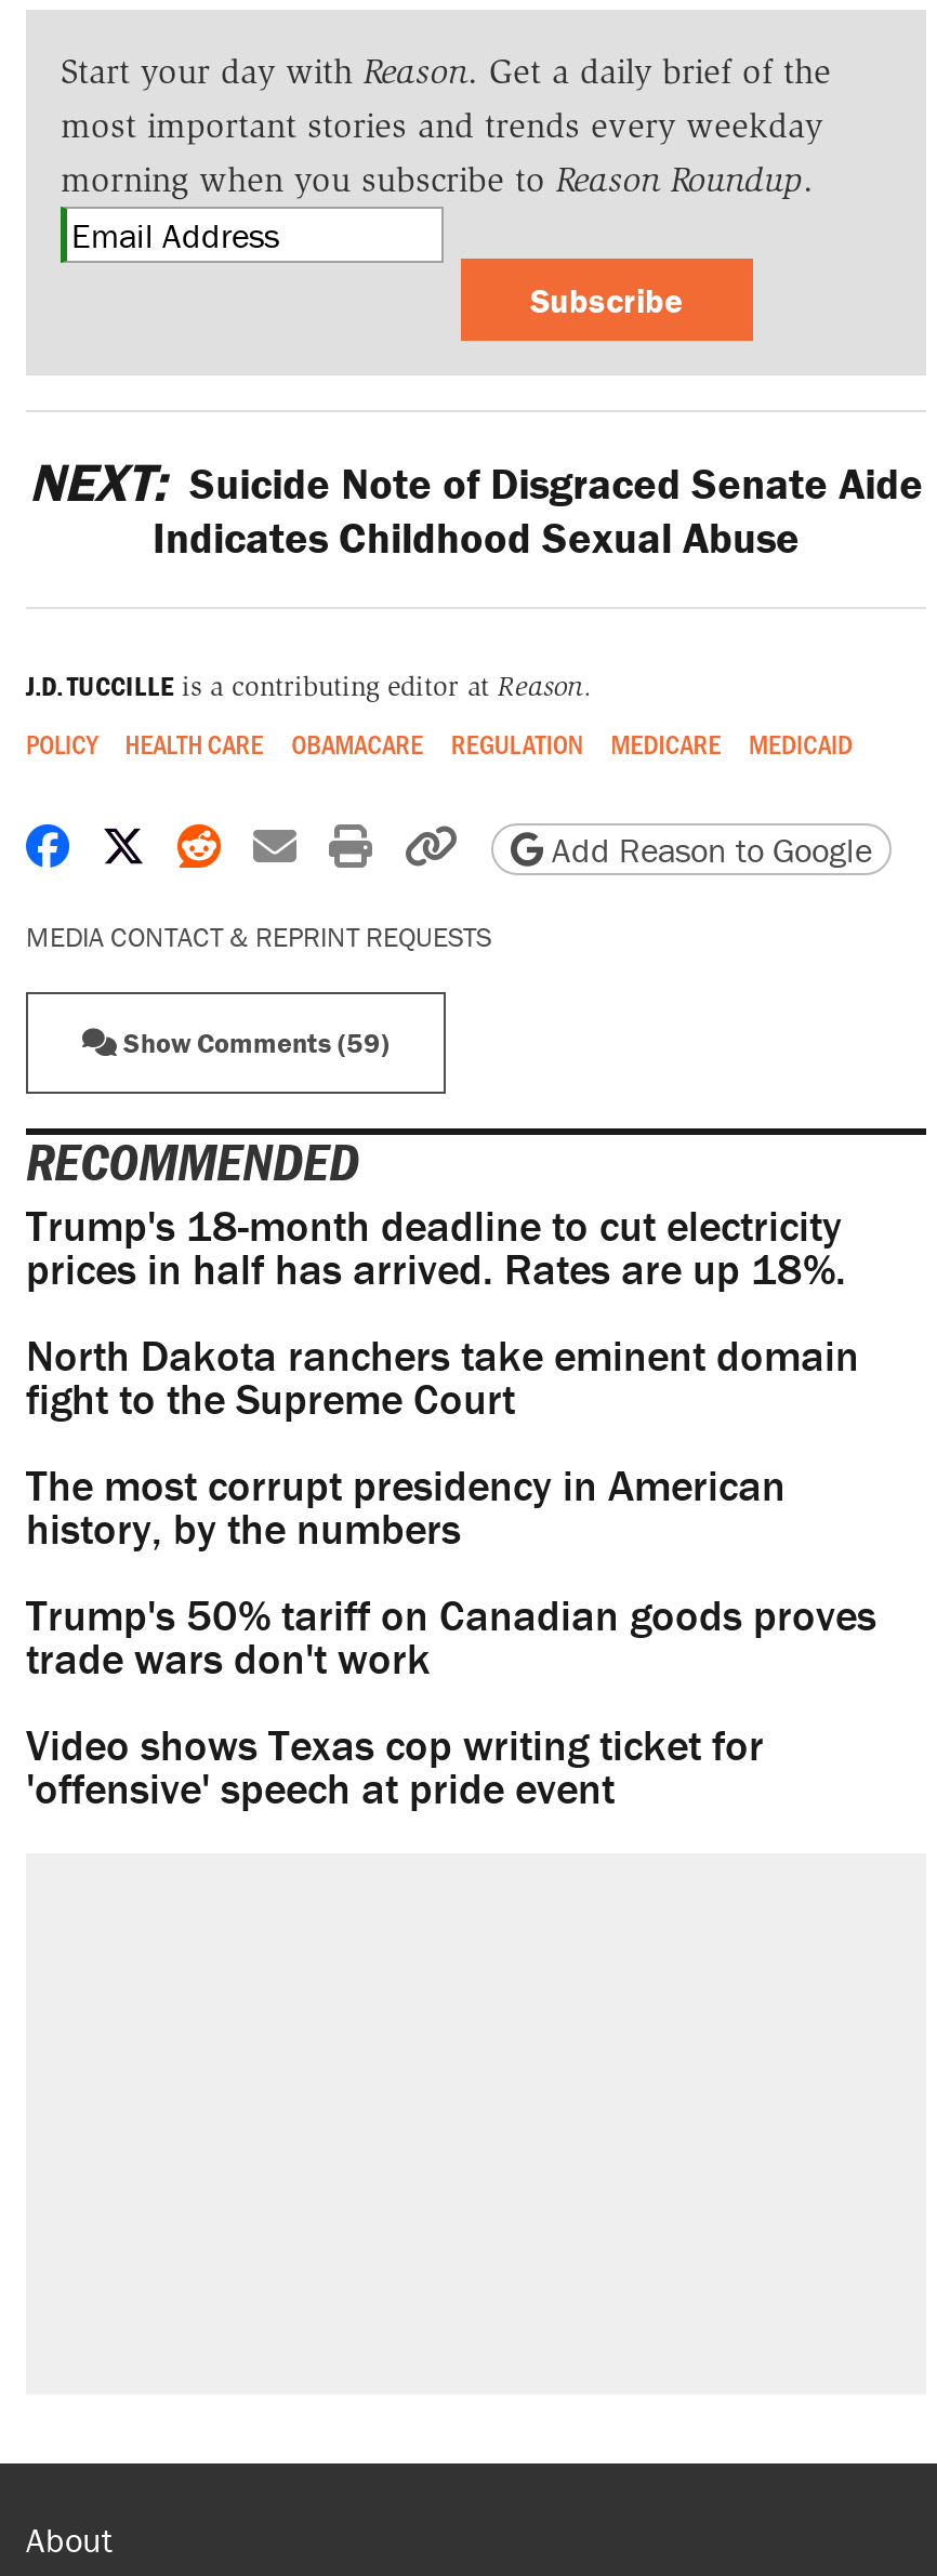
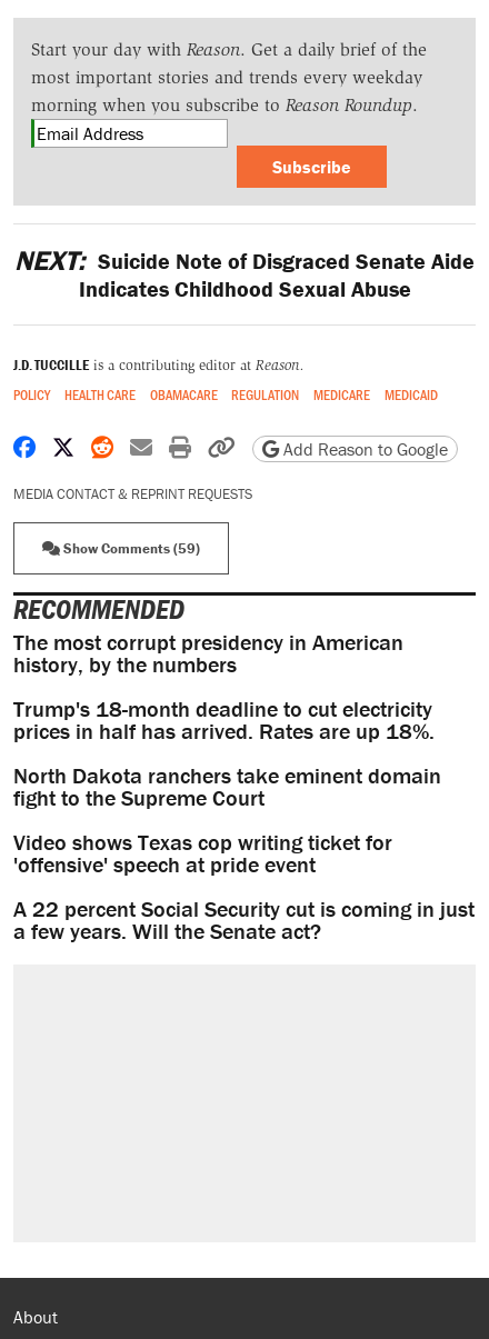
moved [26,1198,859,1426] -> [13,695,441,812]: Trump's 18-month deadline to cut electricity | prices in half has arrived. Rates are up 18%. | North Dakota ranchers take eminent domain | fight to the Supreme Court
moved [26,1458,786,1555] -> [13,628,403,678]: The most corrupt presidency in American | history, by the numbers
[26,1588,876,1685] Trump's 50% tariff on Canadian goods proves | trade wars don't work -> none
moved [26,1718,764,1815] -> [13,828,392,878]: Video shows Texas cop writing ticket for | 'offensive' speech at pride event
none -> [13,895,475,945] A 22 percent Social Security cut is coming in just | a few years. Will the Senate act?

